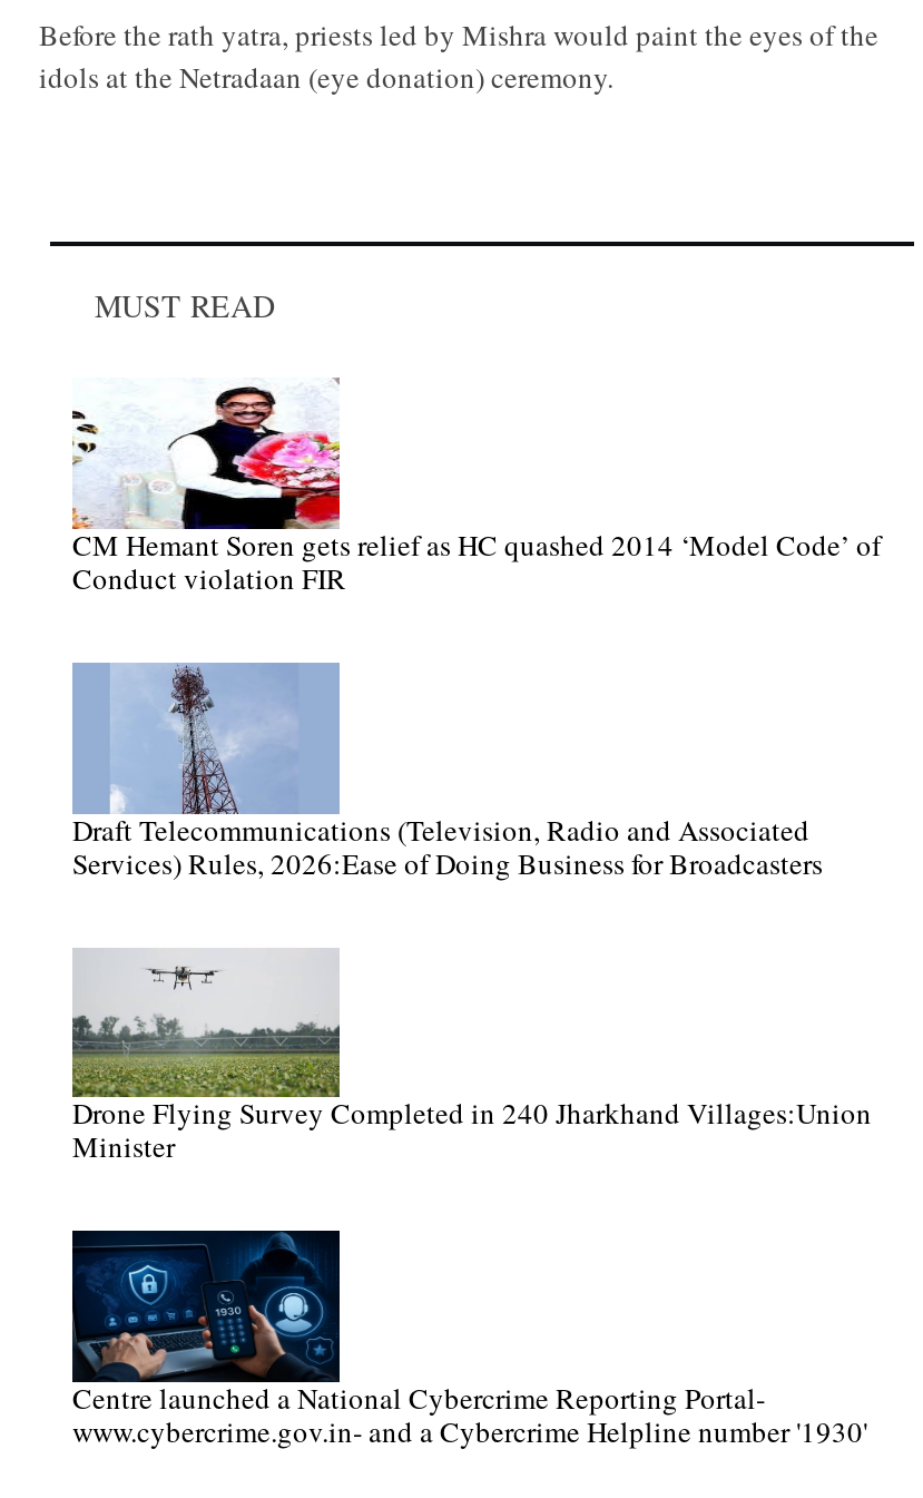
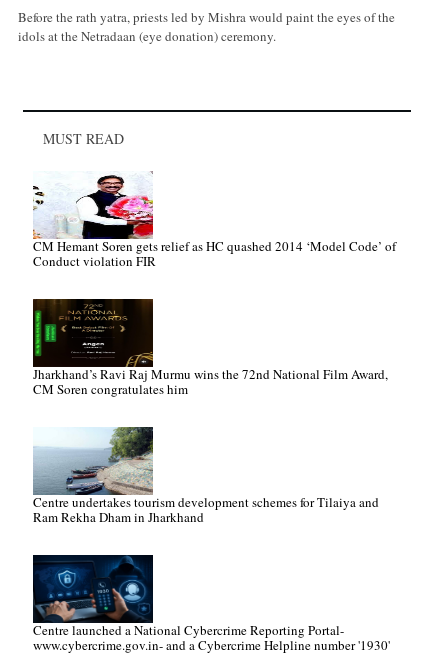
[72,663,823,883] [image] | Draft Telecommunications (Television, Radio and Associated | Services) Rules, 2026:Ease of Doing Business for Broadcasters -> [32,298,388,398] [image] | Jharkhand’s Ravi Raj Murmu wins the 72nd National Film Award, | CM Soren congratulates him
[70,948,872,1167] [image] | Drone Flying Survey Completed in 240 Jharkhand Villages:Union | Minister -> [33,426,379,526] [image] | Centre undertakes tourism development schemes for Tilaiya and | Ram Rekha Dham in Jharkhand

